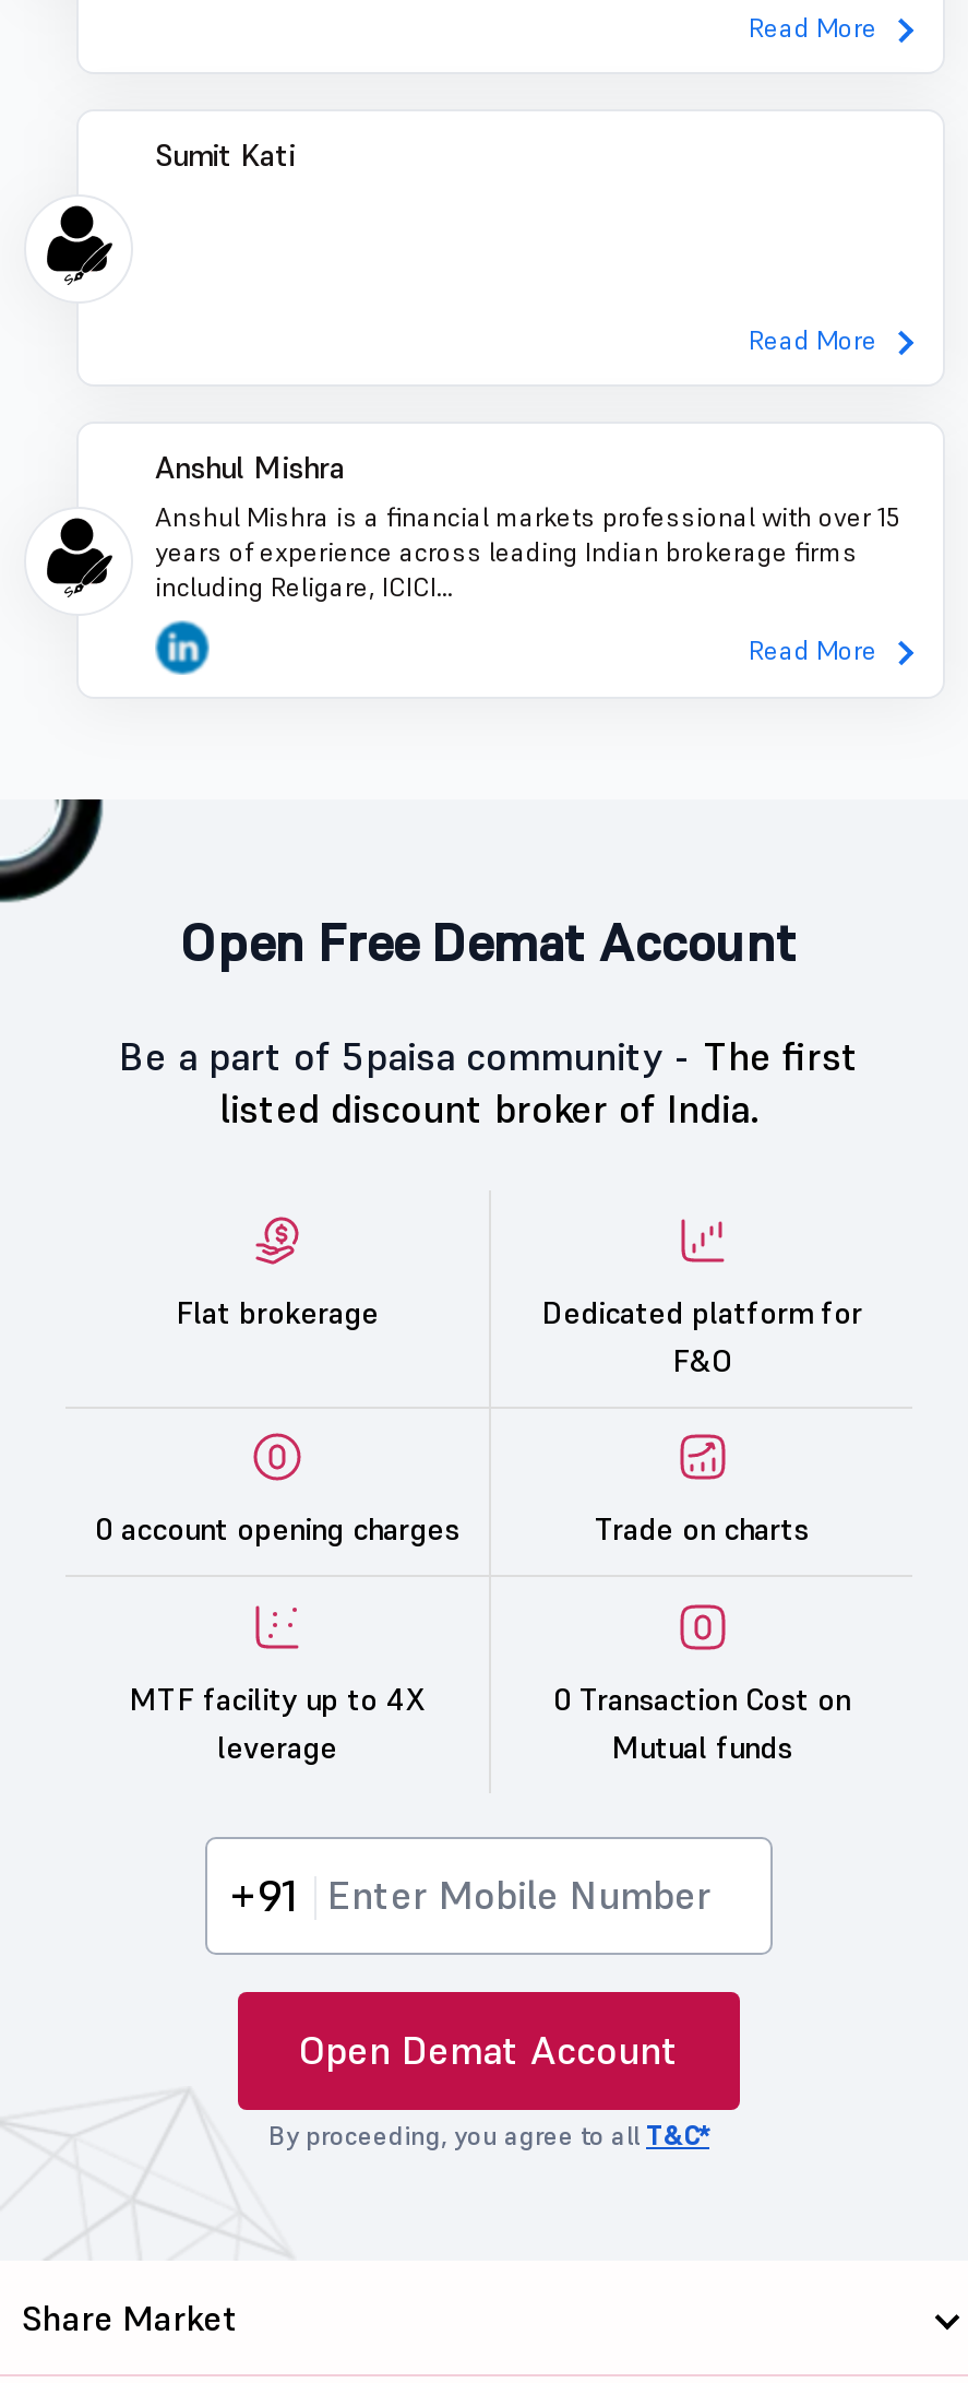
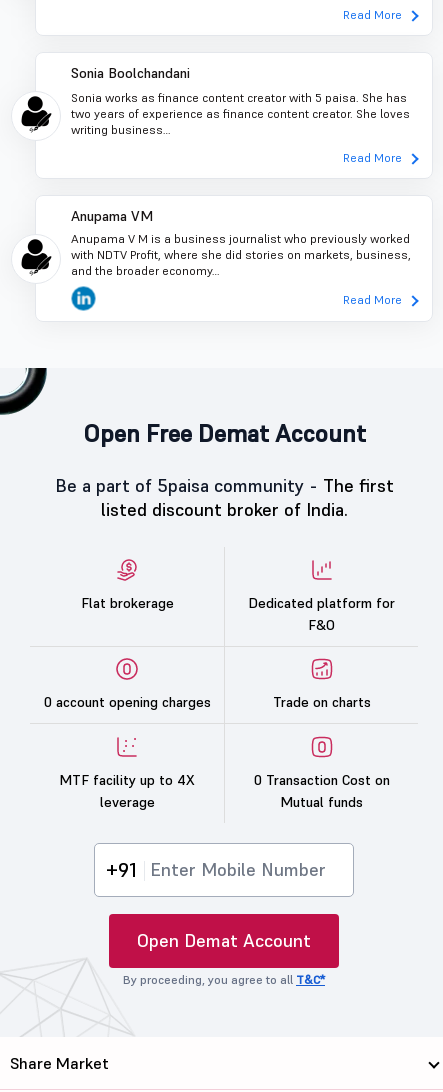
[155,135,295,175] Sumit Kati -> [71,64,410,136] Sonia Boolchandani | Sonia works as finance content creator with 5 paisa. She has | two years of experience as finance content creator. She loves | writing business…
[155,448,901,603] Anshul Mishra | Anshul Mishra is a financial markets professional with over 15 | years of experience across leading Indian brokerage firms | including Religare, ICICI… -> [71,207,411,278] Anupama VM | Anupama V M is a business journalist who previously worked | with NDTV Profit, where she did stories on markets, business, | and the broader economy…

